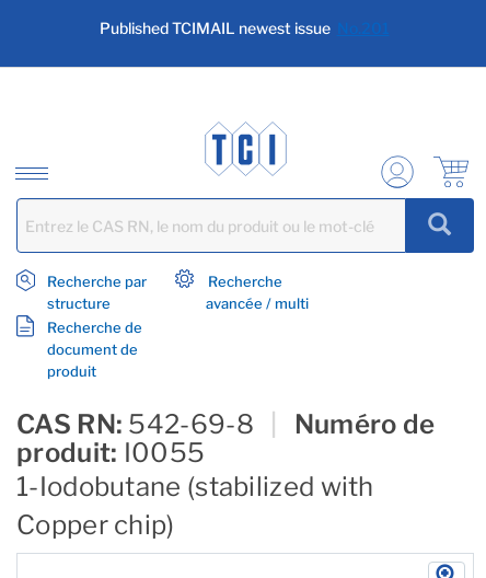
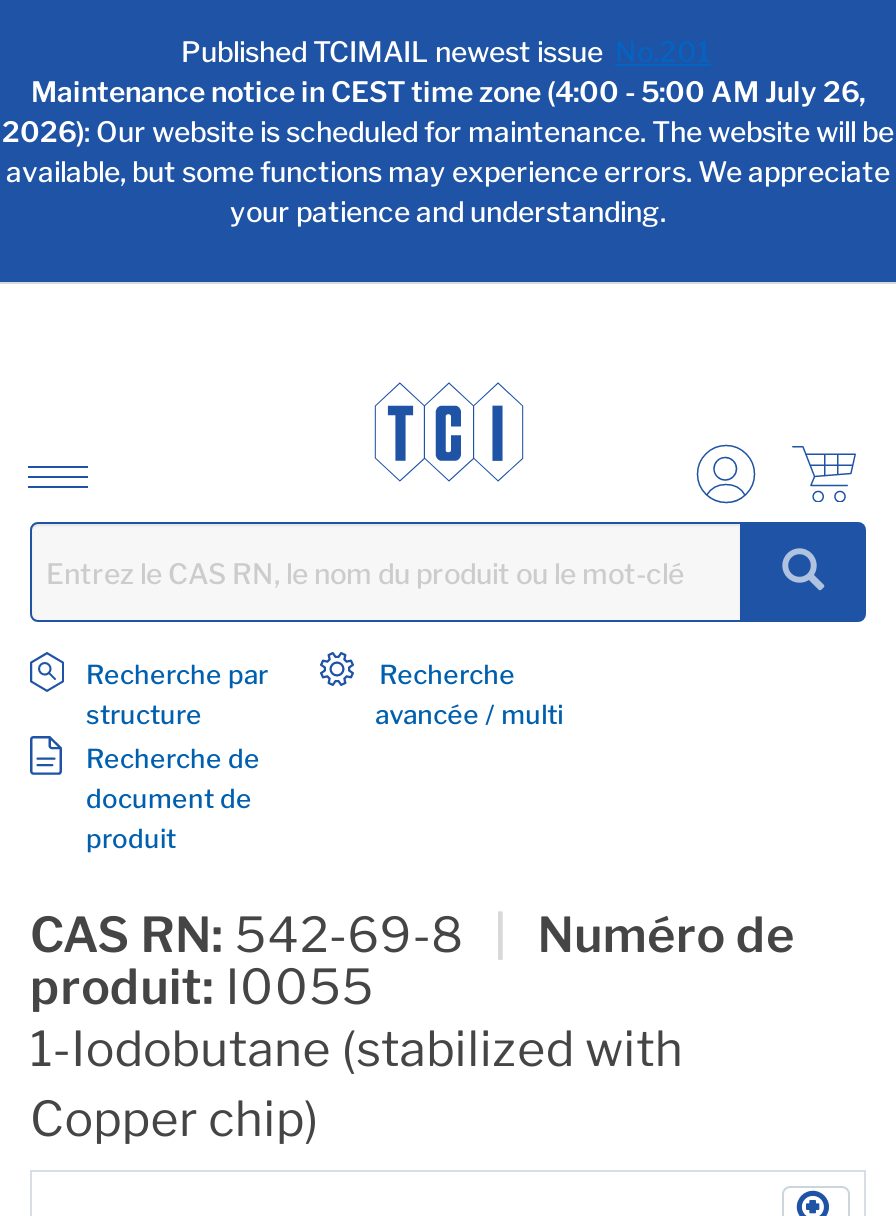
none -> [2,74,894,228] Maintenance notice in CEST time zone (4:00 - 5:00 AM July 26, | 2026): Our website is scheduled for maintenance. The website will be | available, but some functions may experience errors. We appreciate | your patience and understanding.

